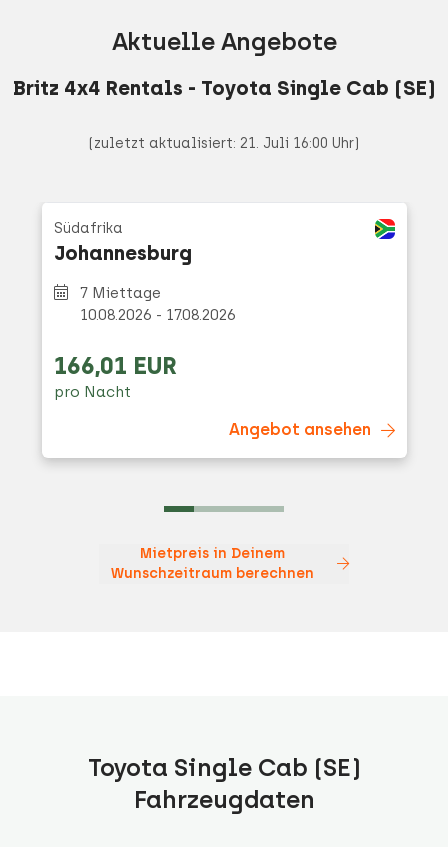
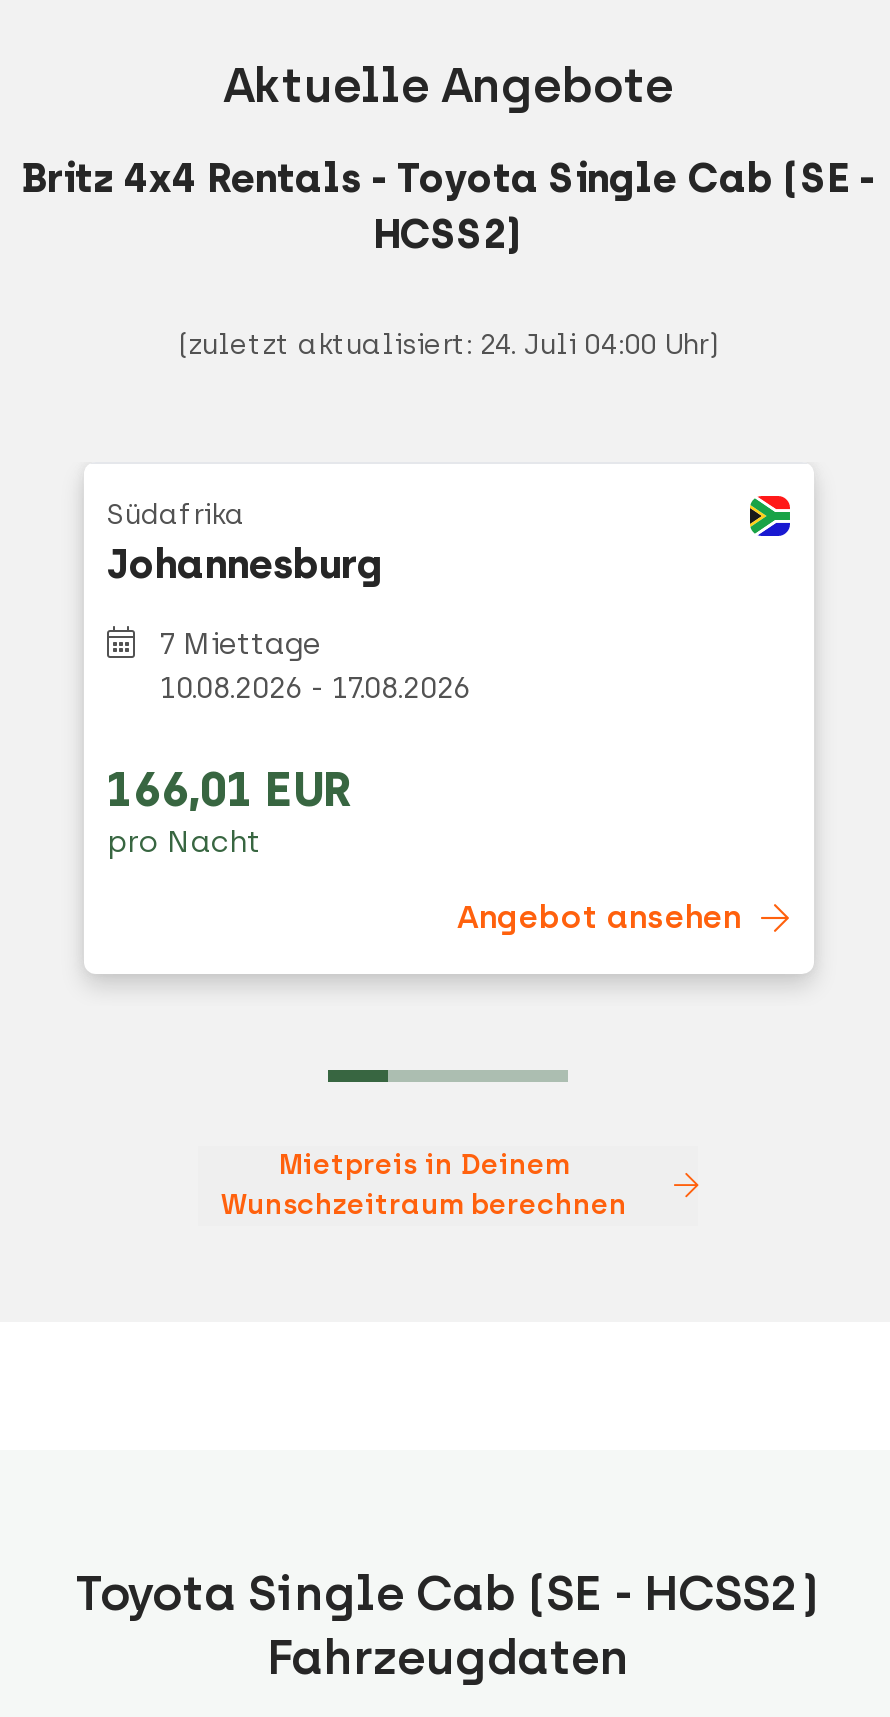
[12,76,435,100] Britz 4x4 Rentals - Toyota Single Cab (SE) -> [21,155,875,259] Britz 4x4 Rentals - Toyota Single Cab (SE - | HCSS2)
[89,135,359,152] (zuletzt aktualisiert: 21. Juli 16:00 Uhr) -> [178,329,718,363] (zuletzt aktualisiert: 24. Juli 04:00 Uhr)
[87,753,360,782] Toyota Single Cab (SE) -> [76,1565,820,1623] Toyota Single Cab (SE - HCSS2)

